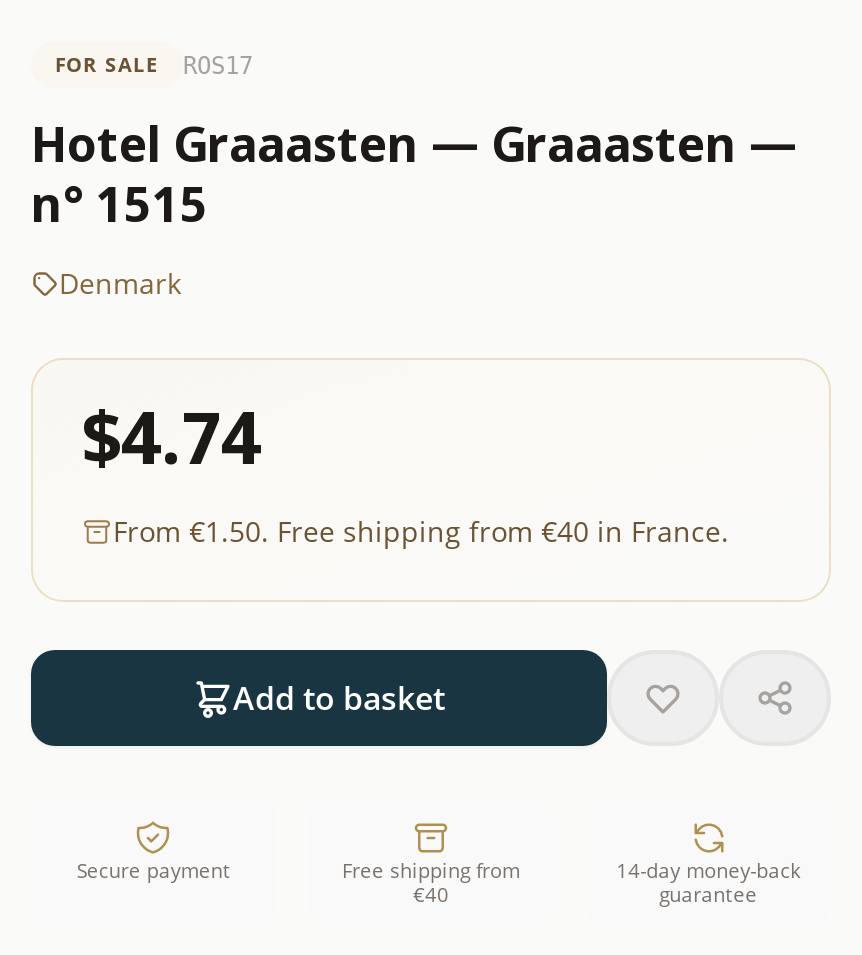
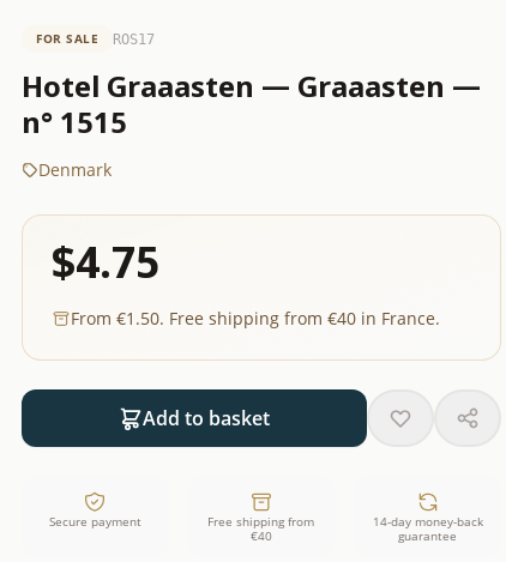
[81,401,261,495] $4.74 -> [52,240,159,296] $4.75

